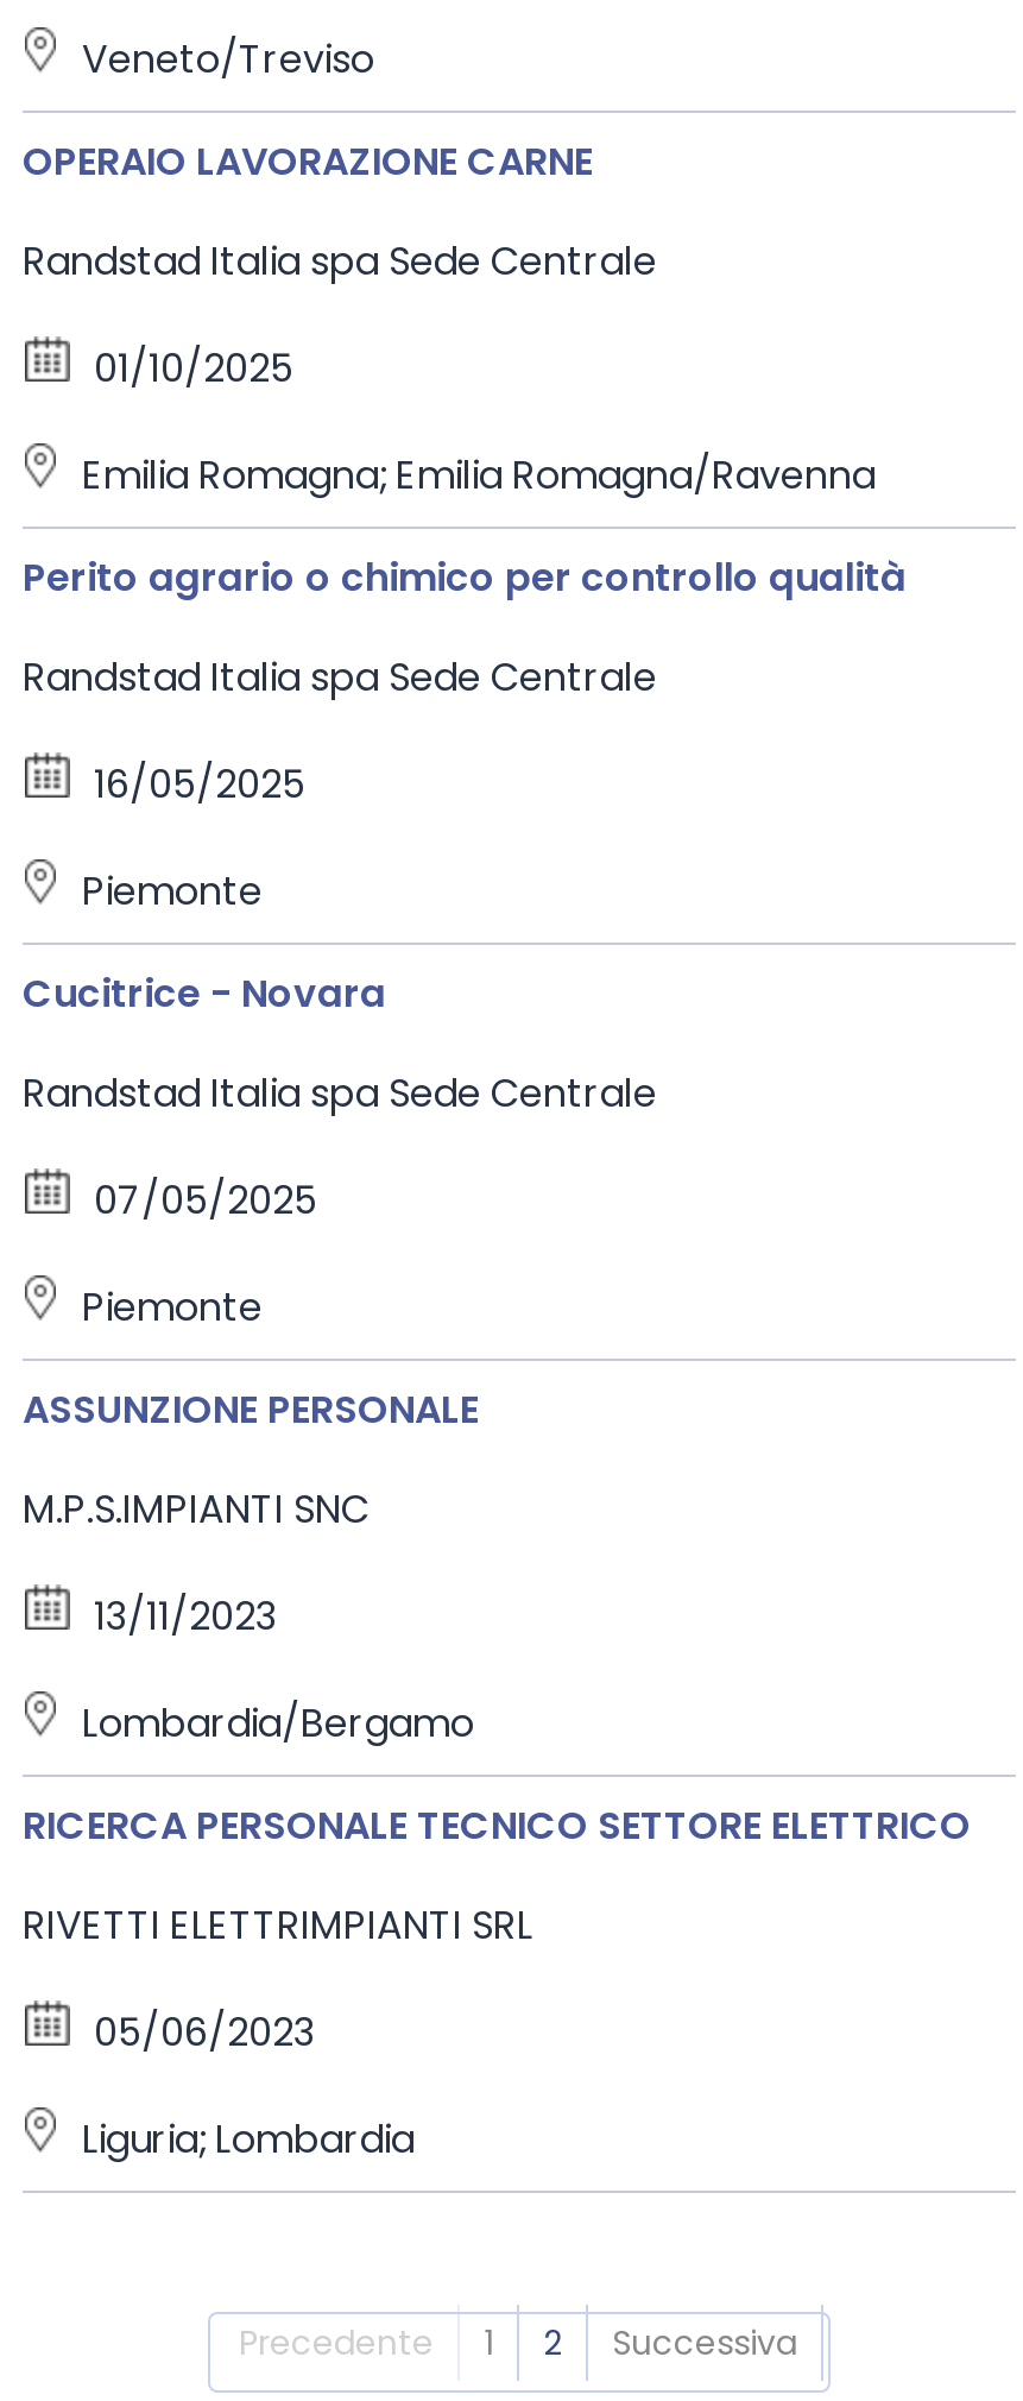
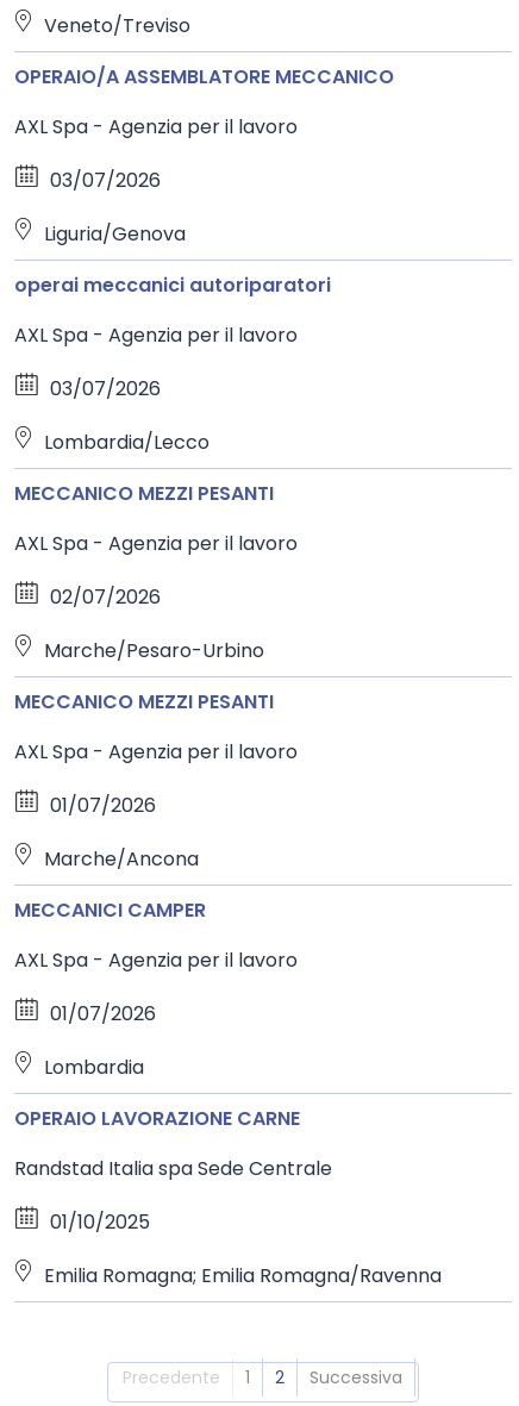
none -> [14,63,394,1081] OPERAIO/A ASSEMBLATORE MECCANICO | AXL Spa - Agenzia per il lavoro | 03/07/2026 | Liguria/Genova | operai meccanici autoriparatori | AXL Spa - Agenzia per il lavoro | 03/07/2026 | Lombardia/Lecco | MECCANICO MEZZI PESANTI | AXL Spa - Agenzia per il lavoro | 02/07/2026 | Marche/Pesaro-Urbino | MECCANICO MEZZI PESANTI | AXL Spa - Agenzia per il lavoro | 01/07/2026 | Marche/Ancona | MECCANICI CAMPER | AXL Spa - Agenzia per il lavoro | 01/07/2026 | Lombardia
moved [23,134,876,503] -> [14,1105,442,1289]: OPERAIO LAVORAZIONE CARNE | Randstad Italia spa Sede Centrale | 01/10/2025 | Emilia Romagna; Emilia Romagna/Ravenna
[23,550,971,2167] Perito agrario o chimico per controllo qualità | Randstad Italia spa Sede Centrale | 16/05/2025 | Piemonte | Cucitrice - Novara | Randstad Italia spa Sede Centrale | 07/05/2025 | Piemonte | ASSUNZIONE PERSONALE | M.P.S.IMPIANTI SNC | 13/11/2023 | Lombardia/Bergamo | RICERCA PERSONALE TECNICO SETTORE ELETTRICO | RIVETTI ELETTRIMPIANTI SRL | 05/06/2023 | Liguria; Lombardia -> none

